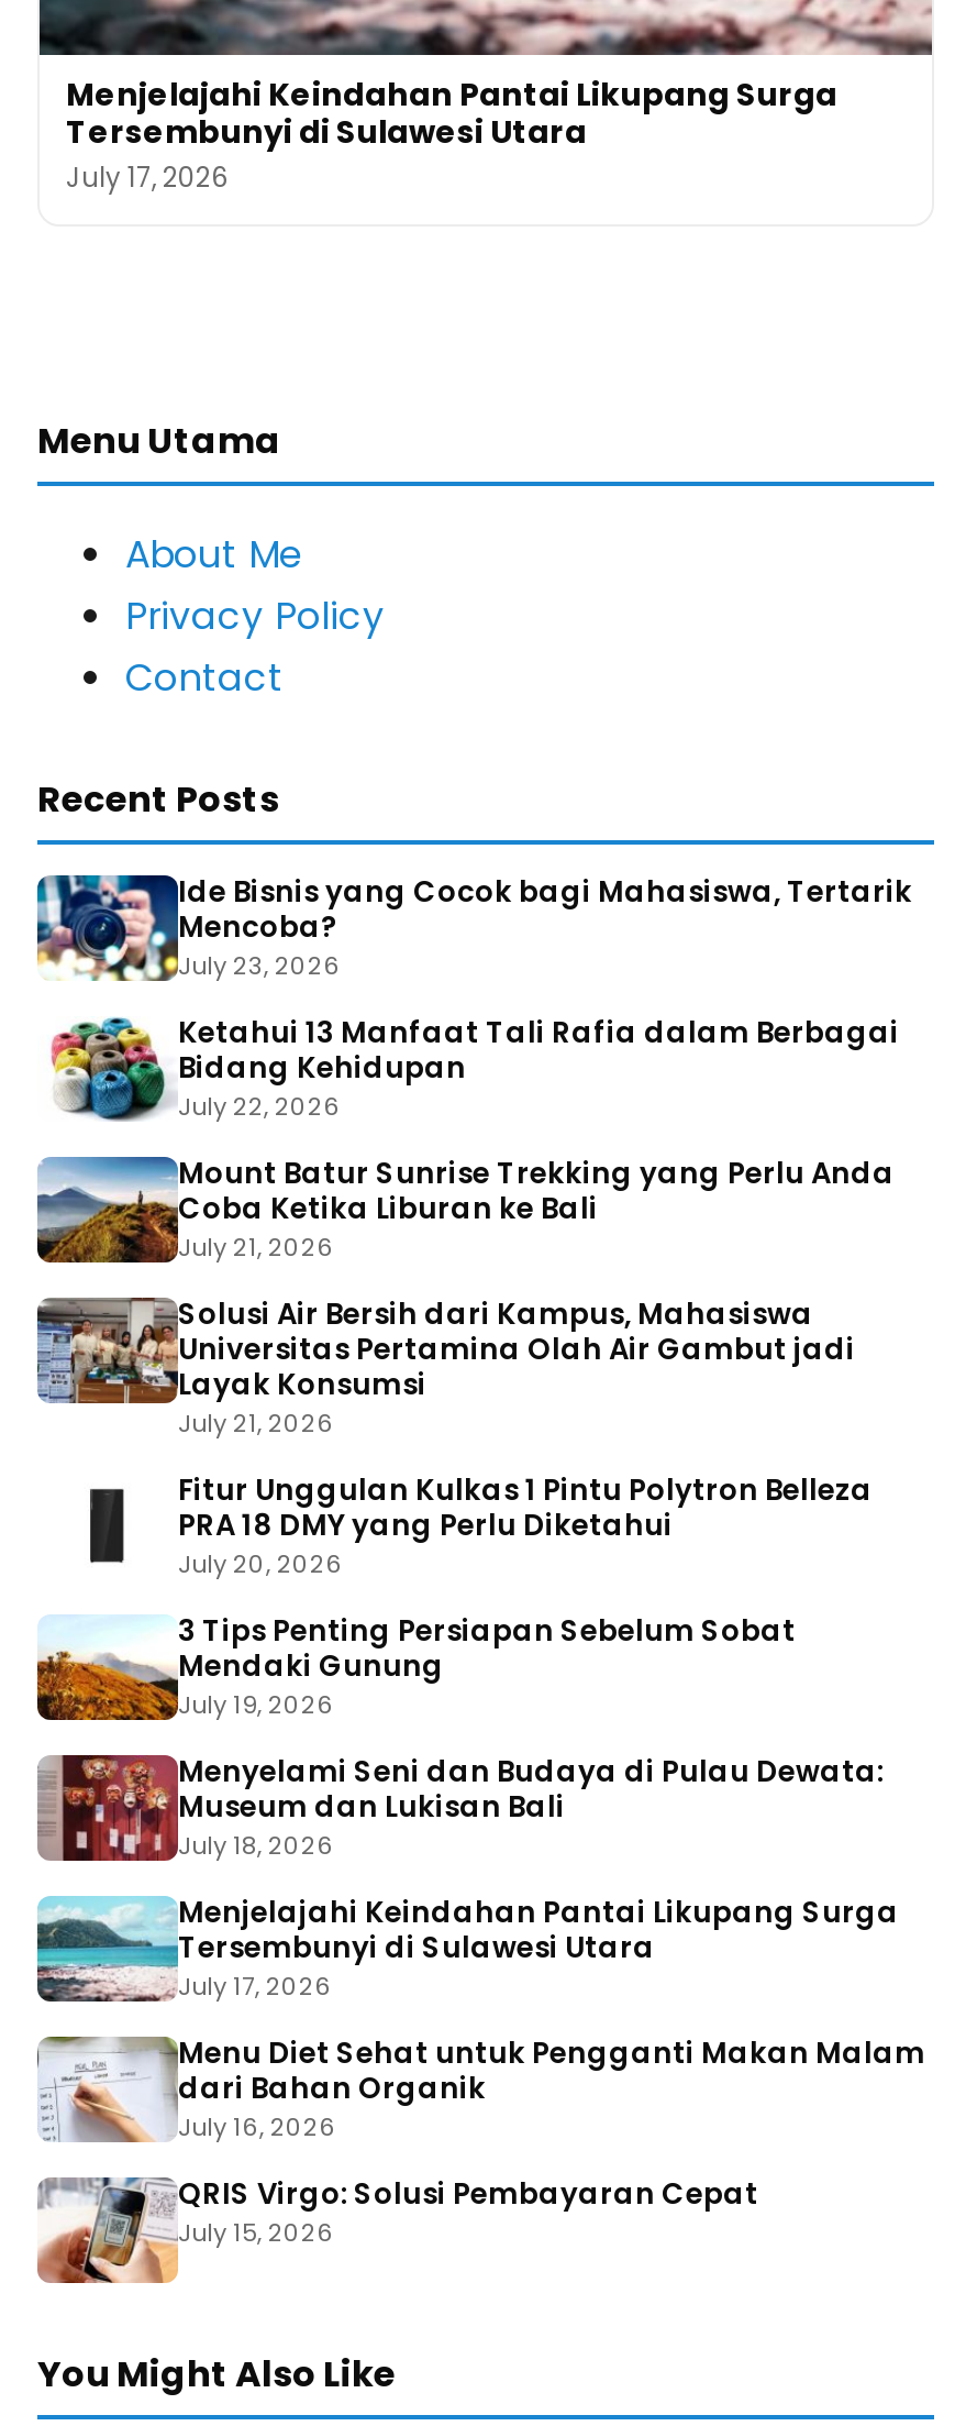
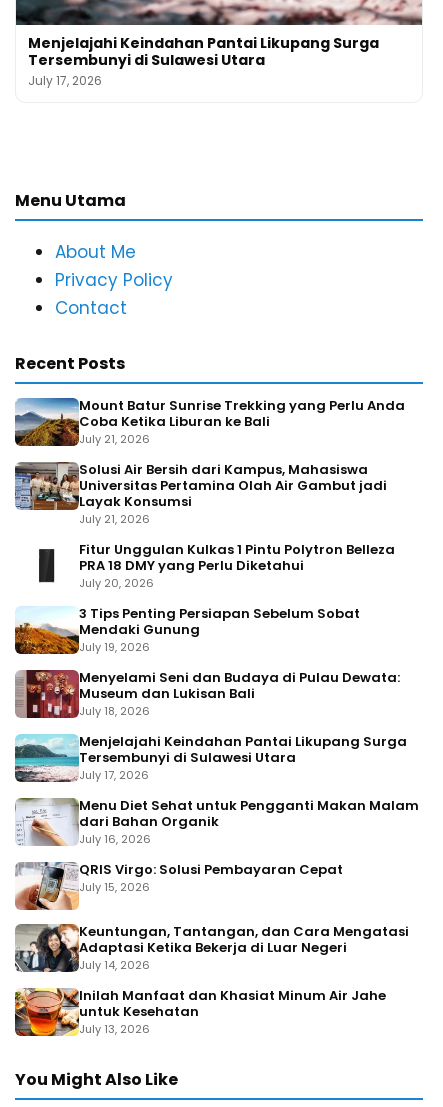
[35,872,912,1125] [image] | Ide Bisnis yang Cocok bagi Mahasiswa, Tertarik | Mencoba? | July 23, 2026 | Ketahui 13 Manfaat Tali Rafia dalam Berbagai | Bidang Kehidupan | July 22, 2026 -> none
[48,1016,147,1122] [image] -> none
moved [33,1153,925,2251] -> [13,396,419,895]: [image] | Mount Batur Sunrise Trekking yang Perlu Anda | Coba Ketika Liburan ke Bali | ... | QRIS Virgo: Solusi Pembayaran Cepat | July 15, 2026
none -> [14,922,409,1037] [image] | Keuntungan, Tantangan, dan Cara Mengatasi | Adaptasi Ketika Bekerja di Luar Negeri | July 14, 2026 | Inilah Manfaat dan Khasiat Minum Air Jahe | untuk Kesehatan | July 13, 2026
none -> [14,987,65,1037] [image]

